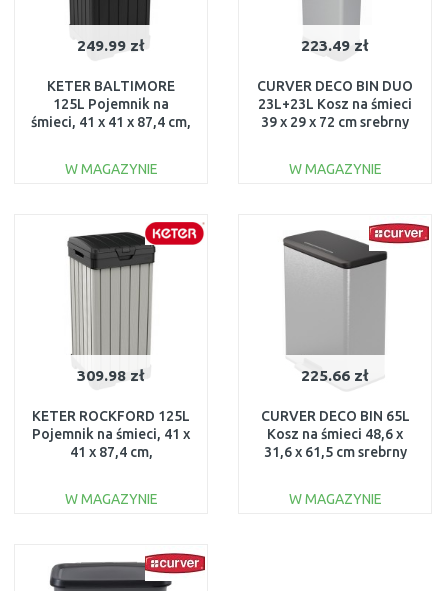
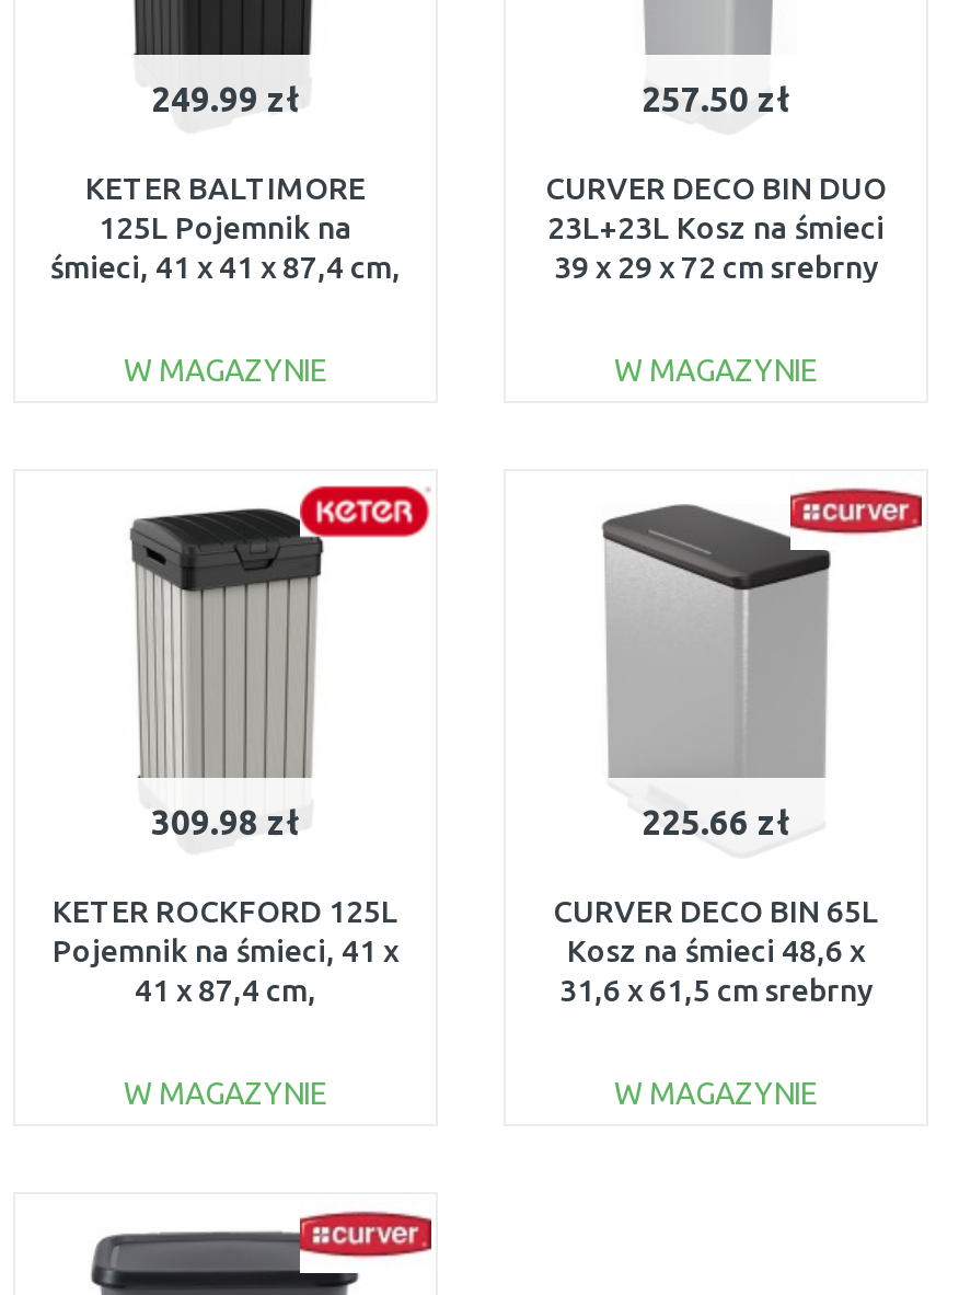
[301,37,369,54] 223.49 zł -> [642,81,790,118] 257.50 zł

